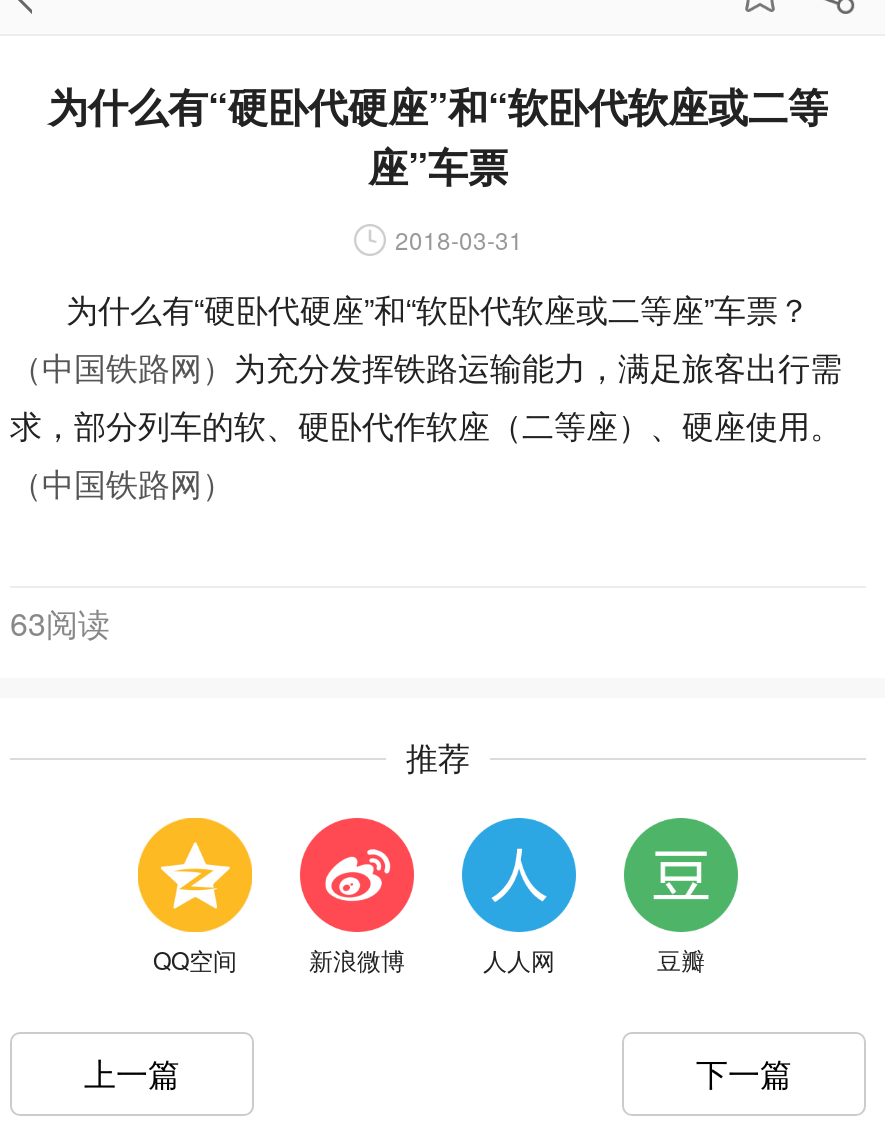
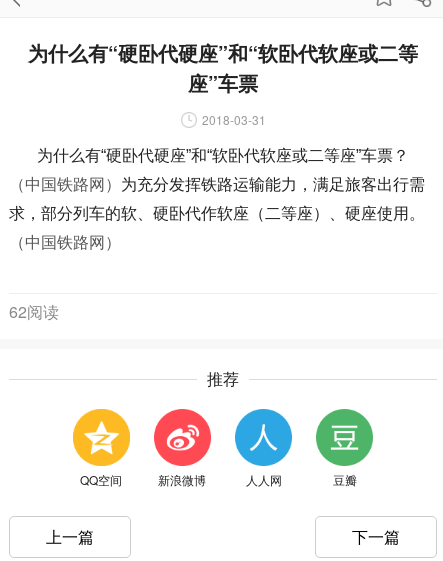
[10,600,110,646] 63阅读 -> [9,300,59,323] 62阅读

